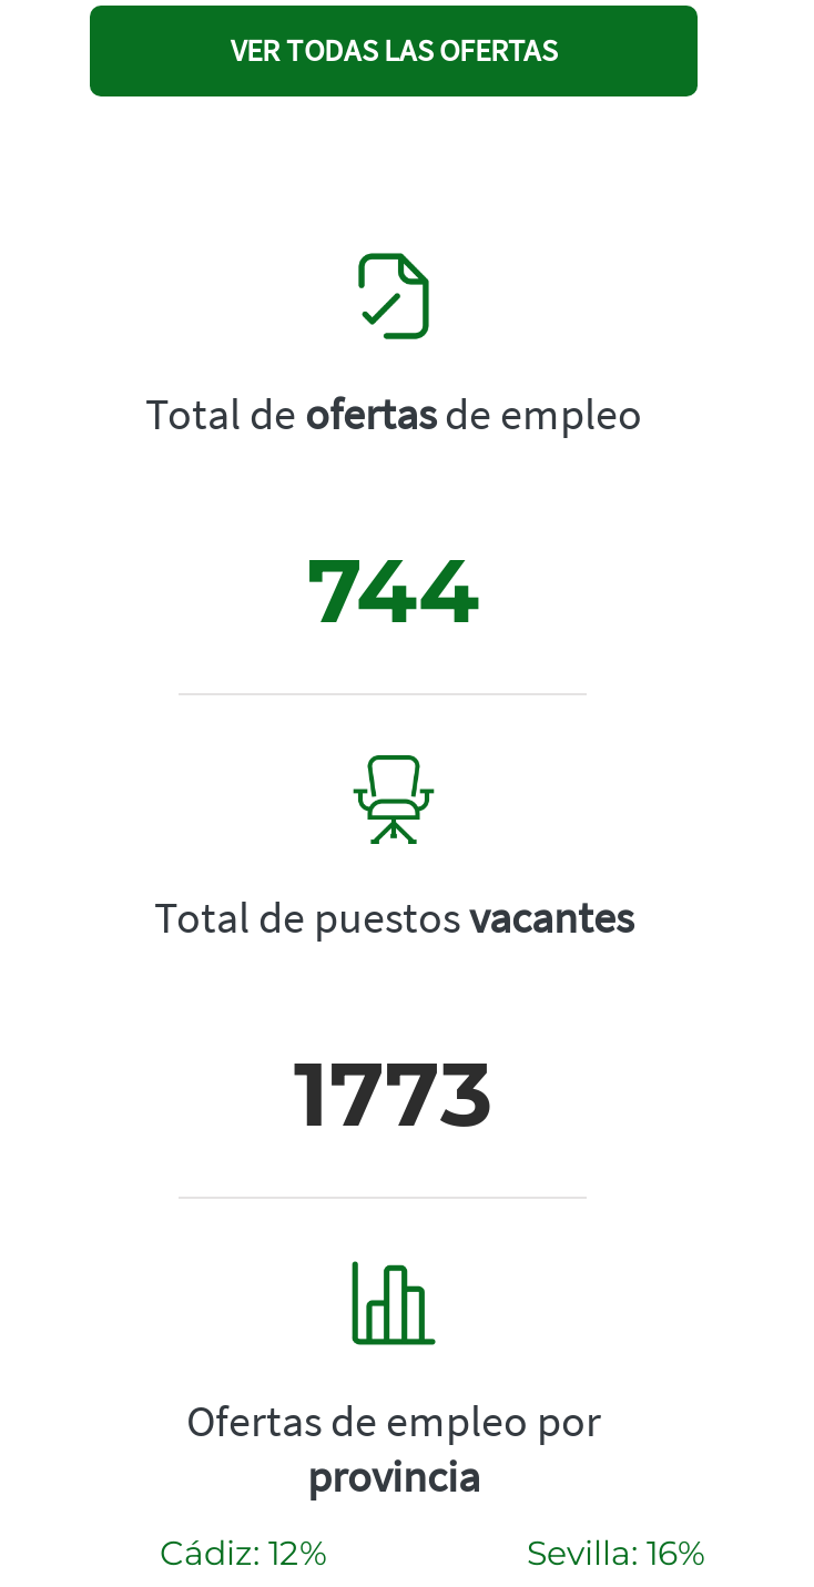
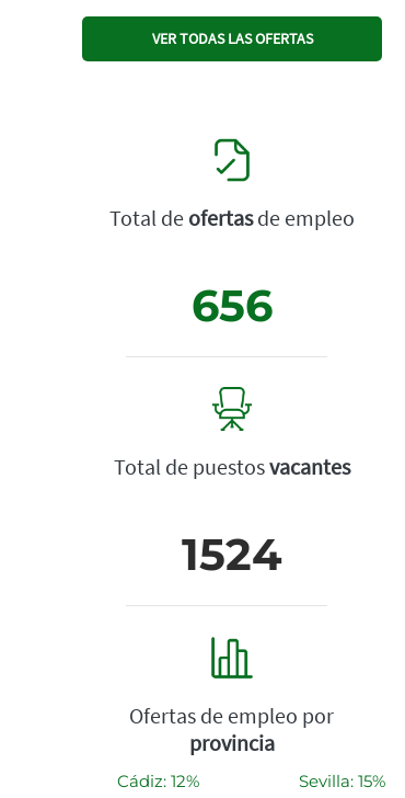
[307,536,480,645] 744 -> [192,279,273,332] 656
[294,1040,494,1148] 1773 -> [182,527,282,581] 1524
[527,1532,704,1574] Sevilla: 16% -> [298,771,385,792] Sevilla: 15%

